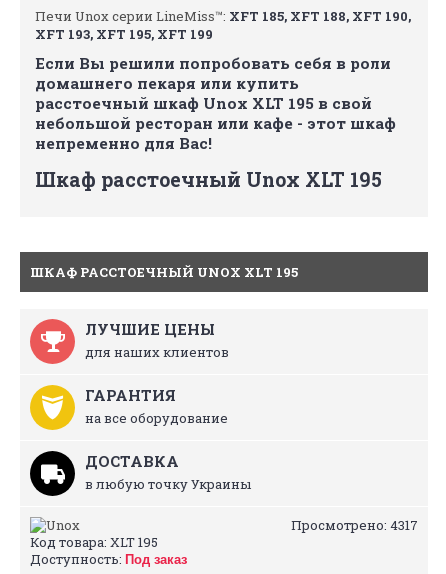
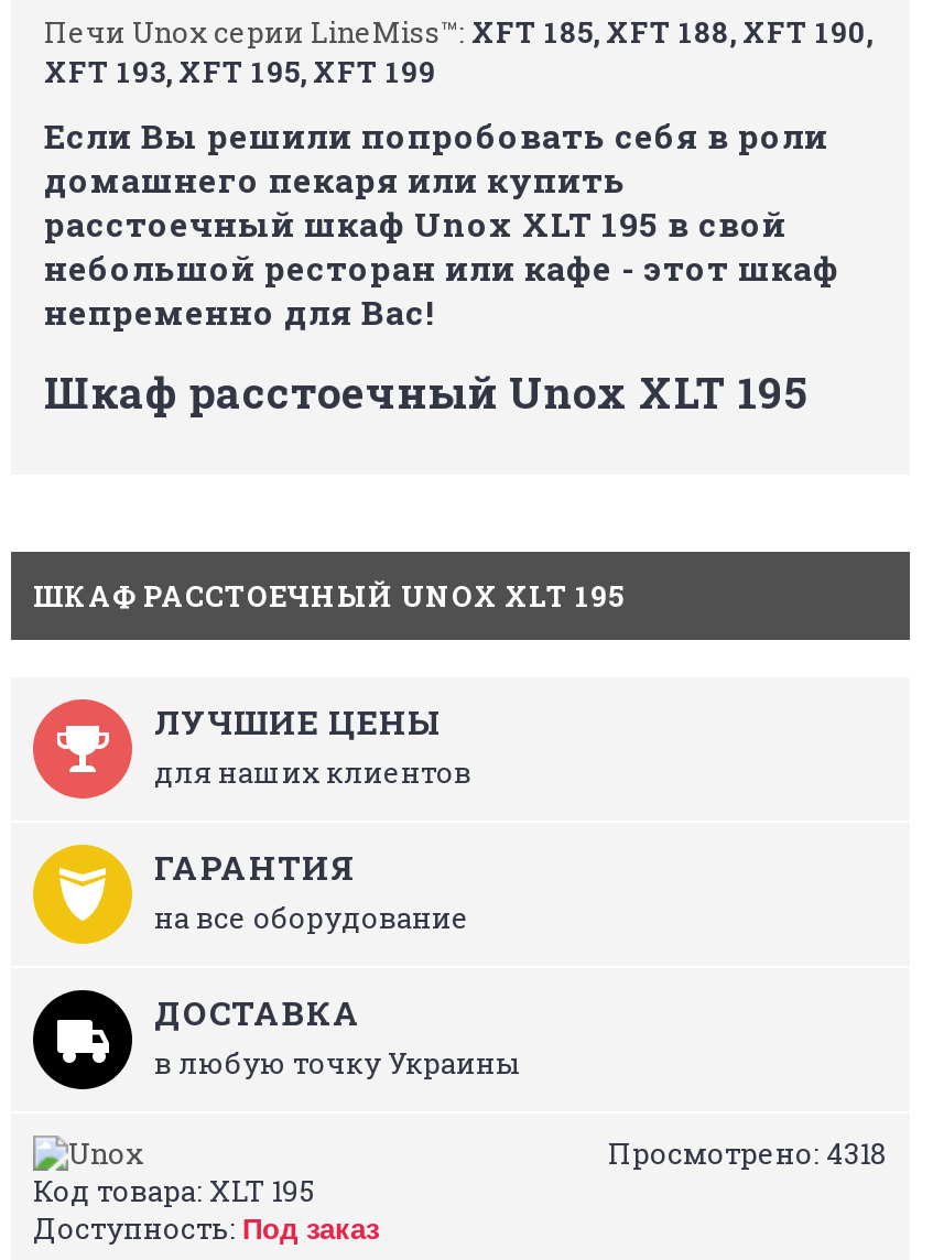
[291,516,418,534] Просмотрено: 4317 -> [608,1133,888,1173] Просмотрено: 4318

